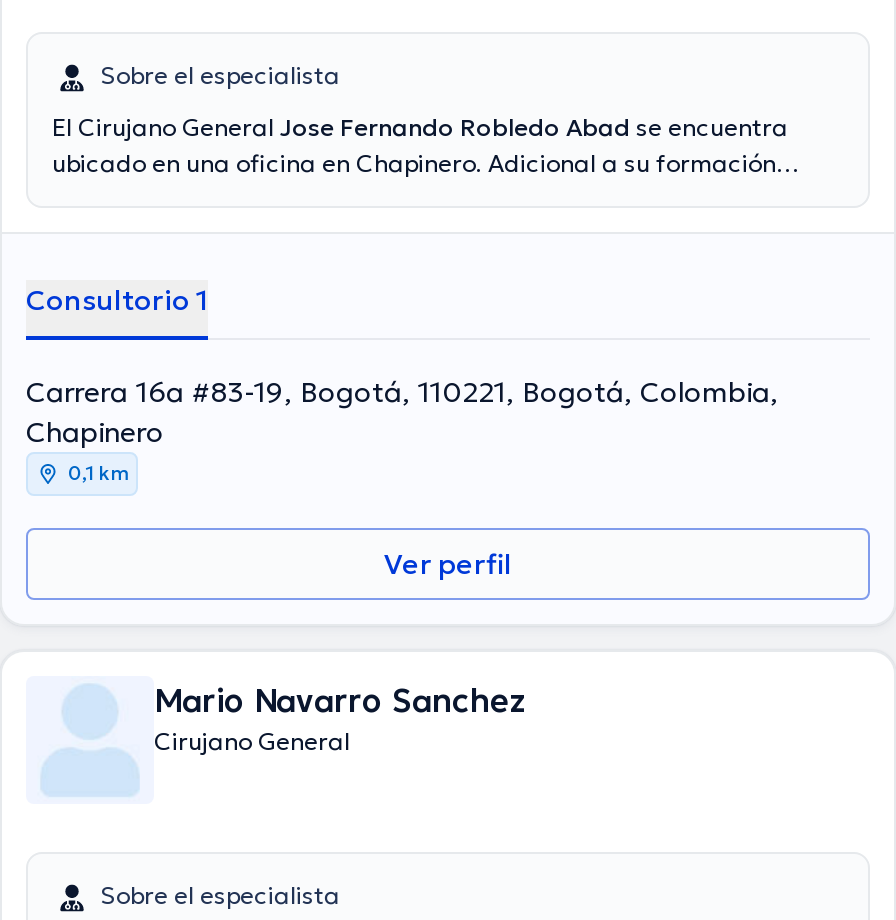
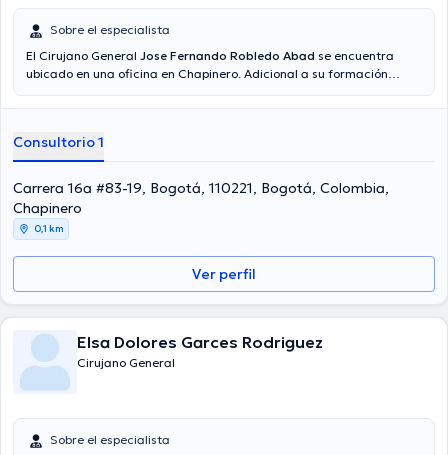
[154,680,526,720] Mario Navarro Sanchez -> [77,332,323,352] Elsa Dolores Garces Rodriguez

